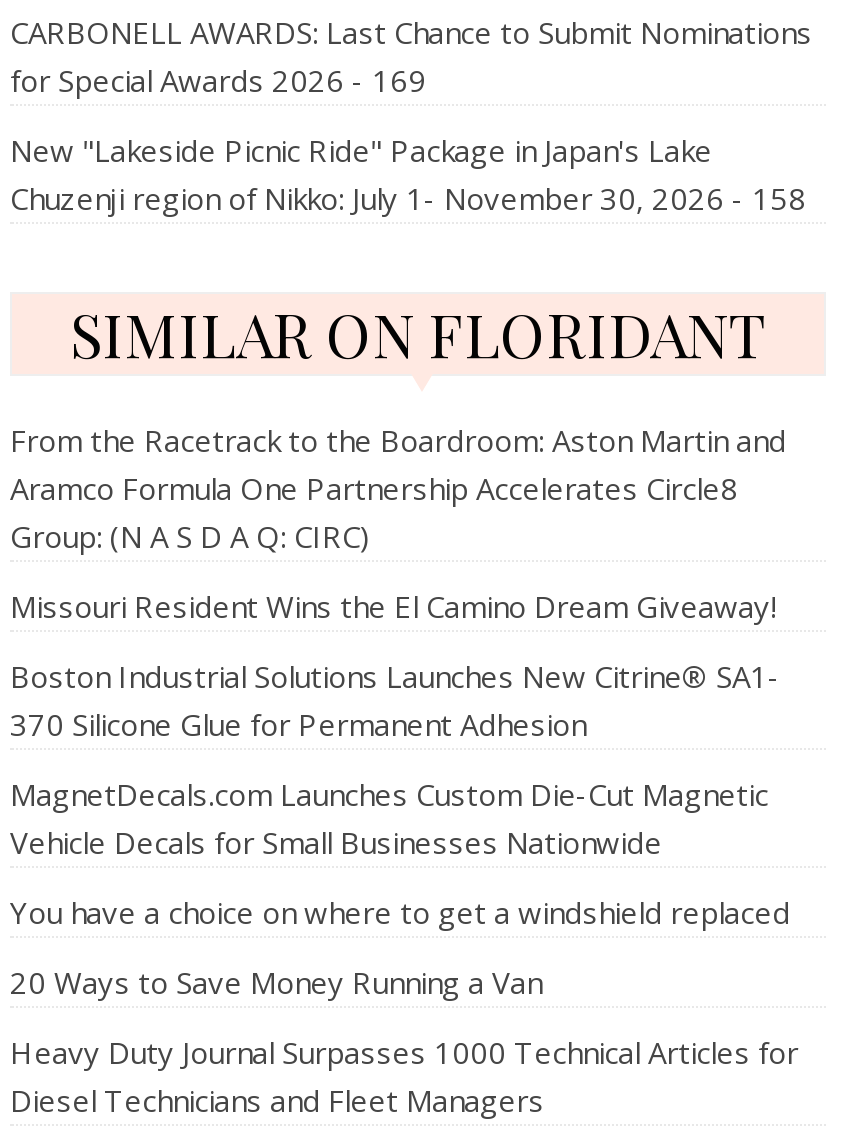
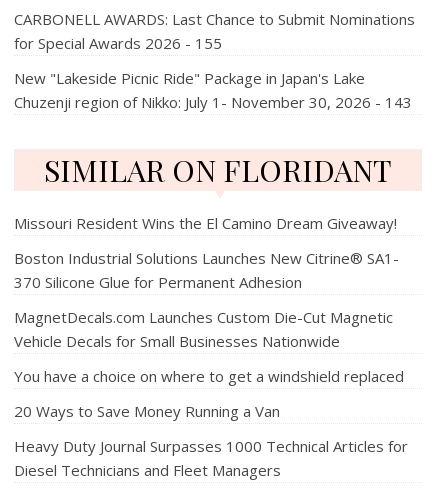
[10,60,426,100] for Special Awards 2026 - 169 -> [14,33,222,53] for Special Awards 2026 - 155
[10,178,806,218] Chuzenji region of Nikko: July 1- November 30, 2026 - 158 -> [14,92,412,112] Chuzenji region of Nikko: July 1- November 30, 2026 - 143
[10,420,786,556] From the Racetrack to the Boardroom: Aston Martin and | Aramco Formula One Partnership Accelerates Circle8 | Group: (N A S D A Q: CIRC) -> none

